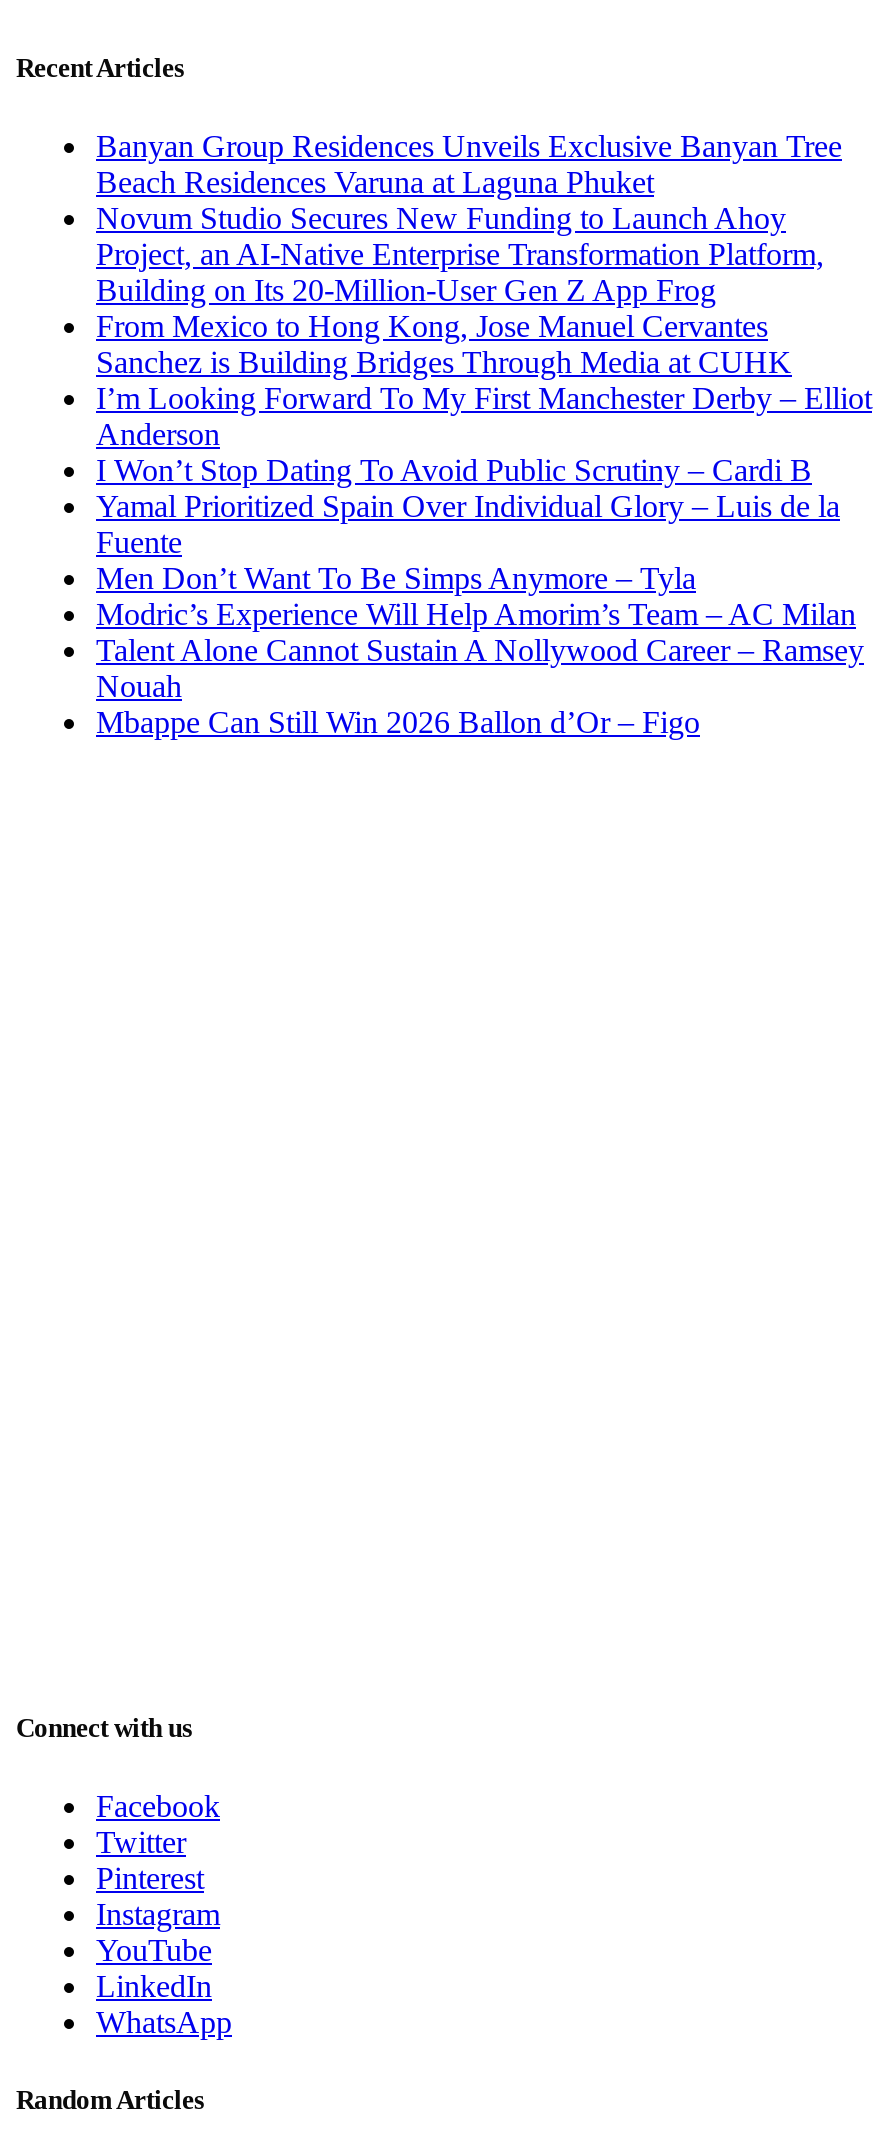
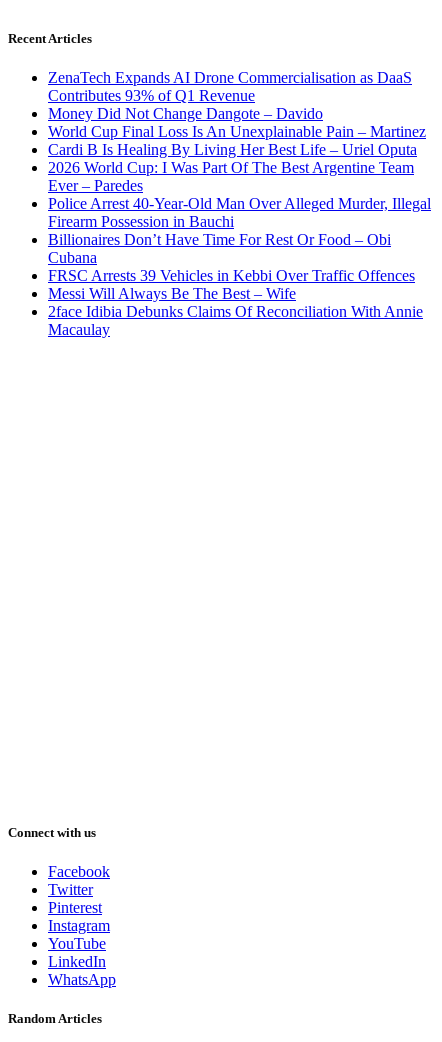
[96,129,872,739] Banyan Group Residences Unveils Exclusive Banyan Tree | Beach Residences Varuna at Laguna Phuket | Novum Studio Secures New Funding to Launch Ahoy | Project, an AI-Native Enterprise Transformation Platform, | Building on Its 20-Million-User Gen Z App Frog | From Mexico to Hong Kong, Jose Manuel Cervantes | Sanchez is Building Bridges Through Media at CUHK | I’m Looking Forward To My First Manchester Derby – Elliot | Anderson | I Won’t Stop Dating To Avoid Public Scrutiny – Cardi B | Yamal Prioritized Spain Over Individual Glory – Luis de la | Fuente | Men Don’t Want To Be Simps Anymore – Tyla | Modric’s Experience Will Help Amorim’s Team – AC Milan | Talent Alone Cannot Sustain A Nollywood Career – Ramsey | Nouah | Mbappe Can Still Win 2026 Ballon d’Or – Figo -> [48,69,431,338] ZenaTech Expands AI Drone Commercialisation as DaaS | Contributes 93% of Q1 Revenue | Money Did Not Change Dangote – Davido | World Cup Final Loss Is An Unexplainable Pain – Martinez | Cardi B Is Healing By Living Her Best Life – Uriel Oputa | 2026 World Cup: I Was Part Of The Best Argentine Team | Ever – Paredes | Police Arrest 40-Year-Old Man Over Alleged Murder, Illegal | Firearm Possession in Bauchi | Billionaires Don’t Have Time For Rest Or Food – Obi | Cubana | FRSC Arrests 39 Vehicles in Kebbi Over Traffic Offences | Messi Will Always Be The Best – Wife | 2face Idibia Debunks Claims Of Reconciliation With Annie | Macaulay

